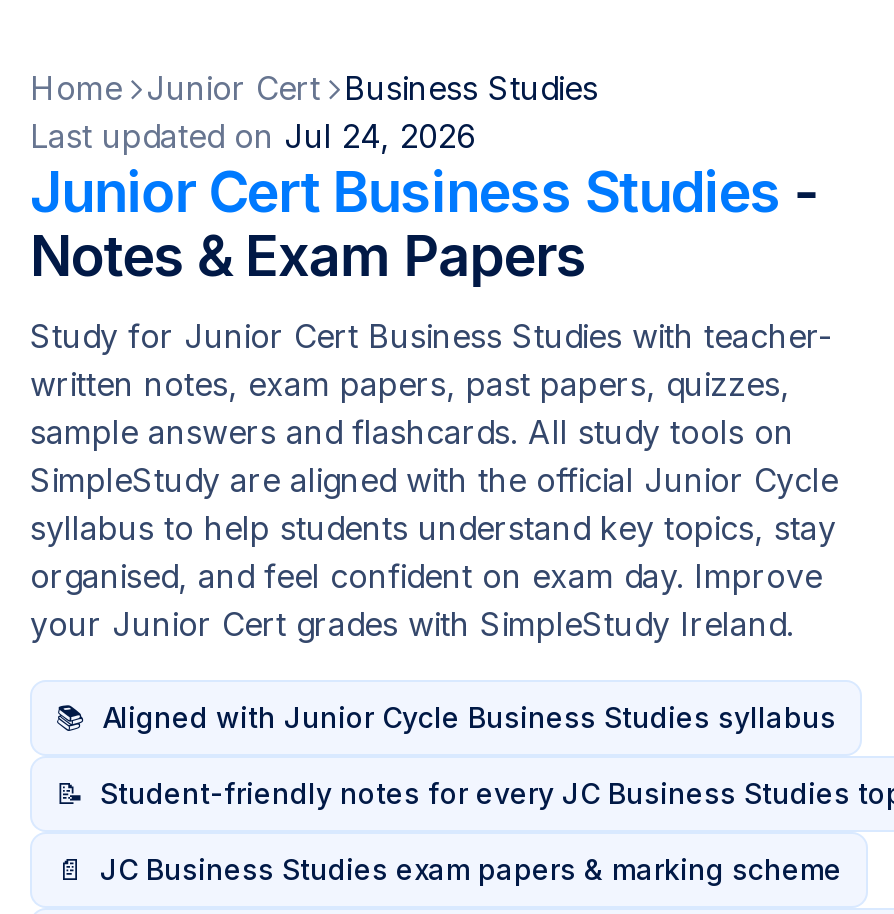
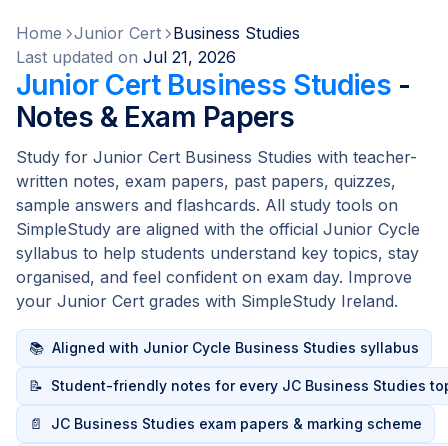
[30,116,476,156] Last updated on Jul 24, 2026 -> [16,47,236,67] Last updated on Jul 21, 2026

